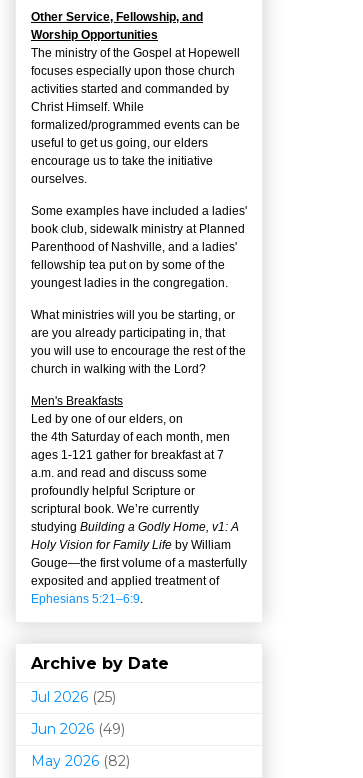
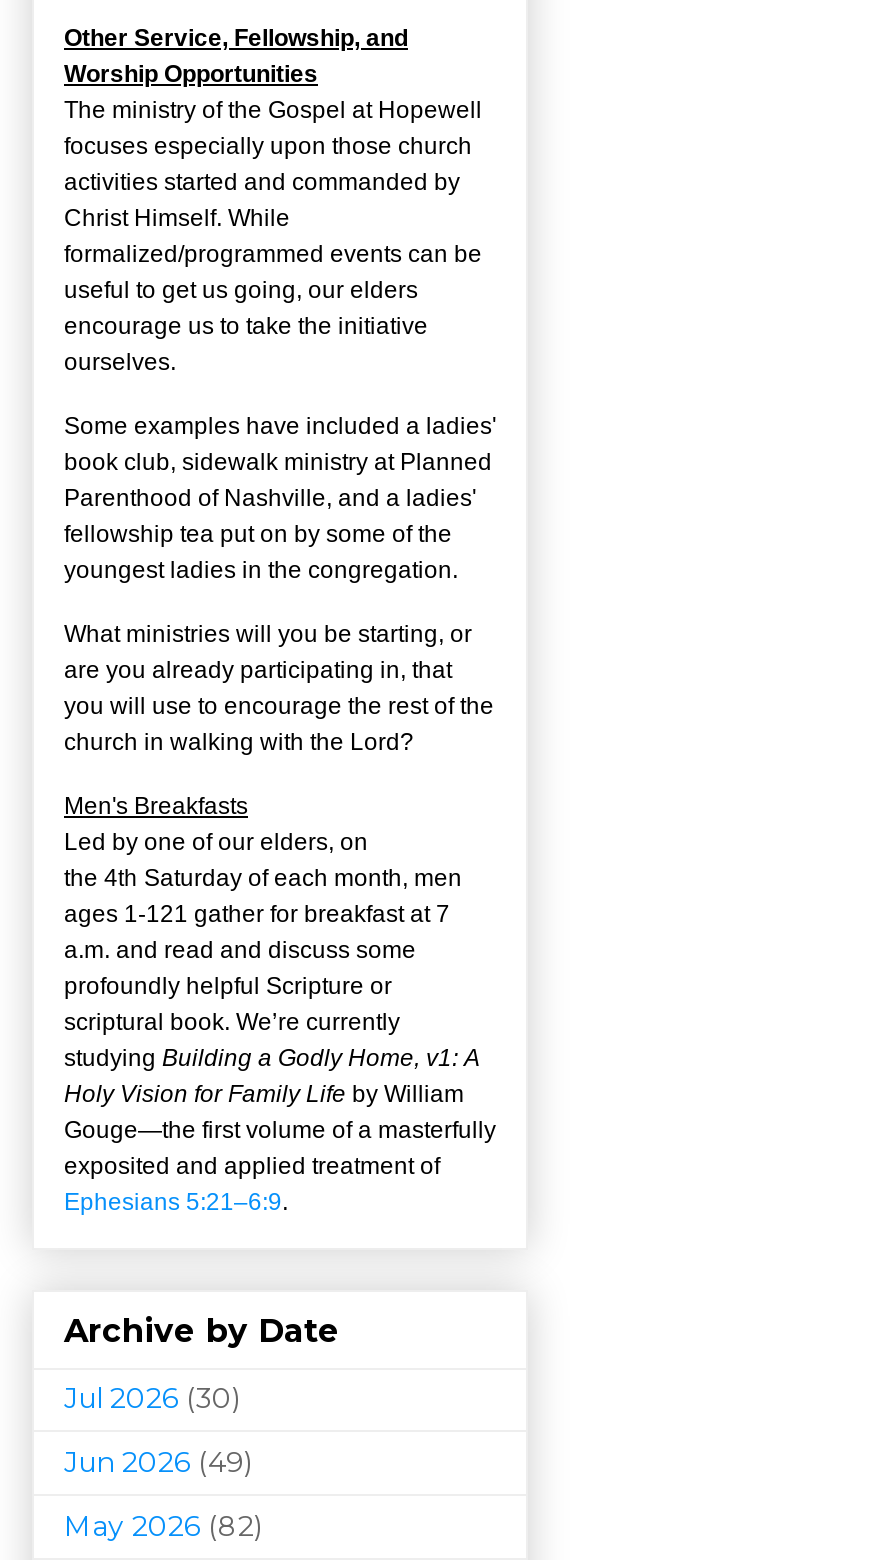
[31,688,116,706] Jul 2026 (25) -> [64,1379,240,1415] Jul 2026 (30)

